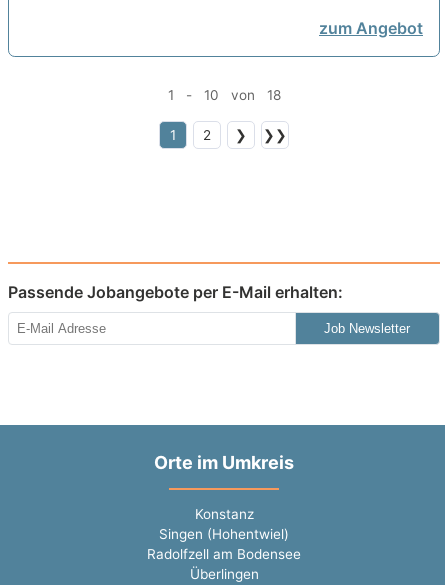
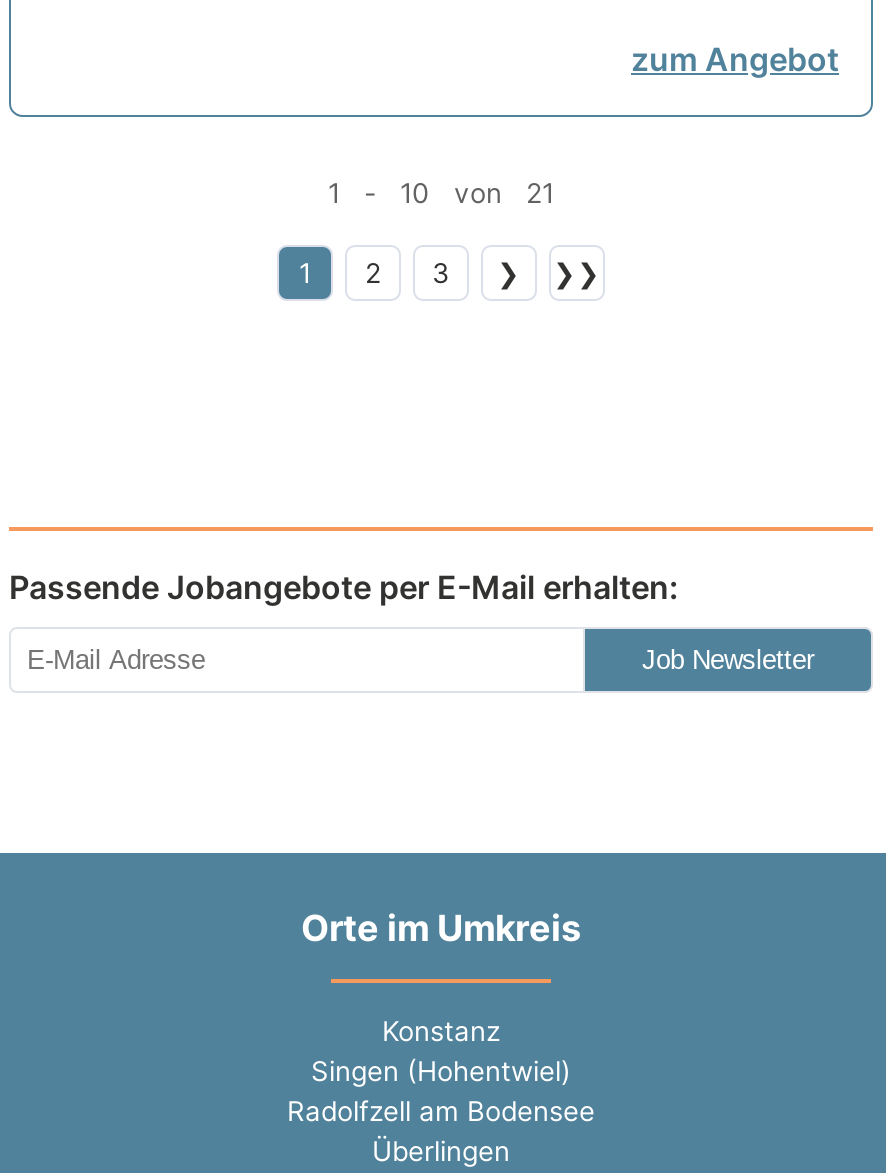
[167,87,280,103] 1 - 10 von 18 -> [328,178,554,210] 1 - 10 von 21
none -> [432,257,450,289] 3

